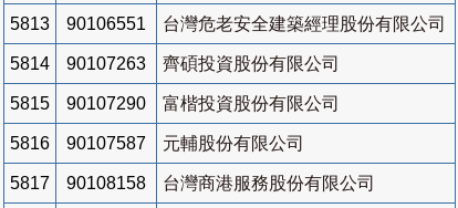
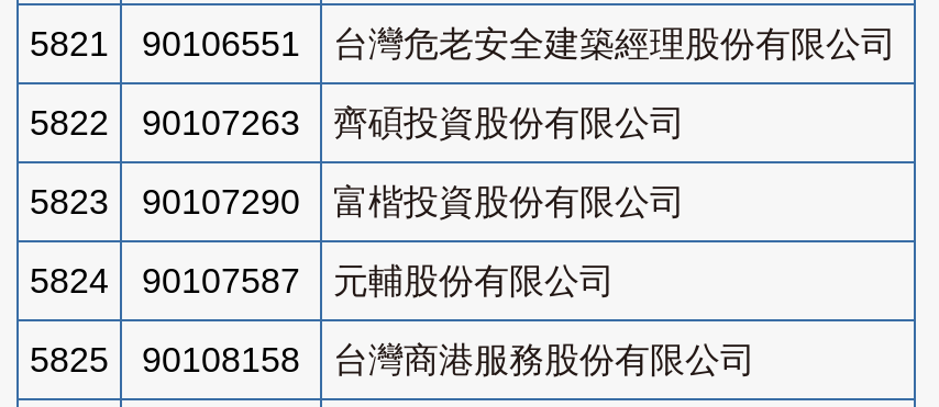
[10,14,446,33] 5813 90106551 台灣危老安全建築經理股份有限公司 -> [30,25,896,62] 5821 90106551 台灣危老安全建築經理股份有限公司
[10,54,340,73] 5814 90107263 齊碩投資股份有限公司 -> [30,104,685,141] 5822 90107263 齊碩投資股份有限公司
[10,94,340,113] 5815 90107290 富楷投資股份有限公司 -> [30,183,685,220] 5823 90107290 富楷投資股份有限公司
[10,134,304,153] 5816 90107587 元輔股份有限公司 -> [30,262,615,299] 5824 90107587 元輔股份有限公司
[10,174,375,192] 5817 90108158 台灣商港服務股份有限公司 -> [30,341,755,378] 5825 90108158 台灣商港服務股份有限公司

